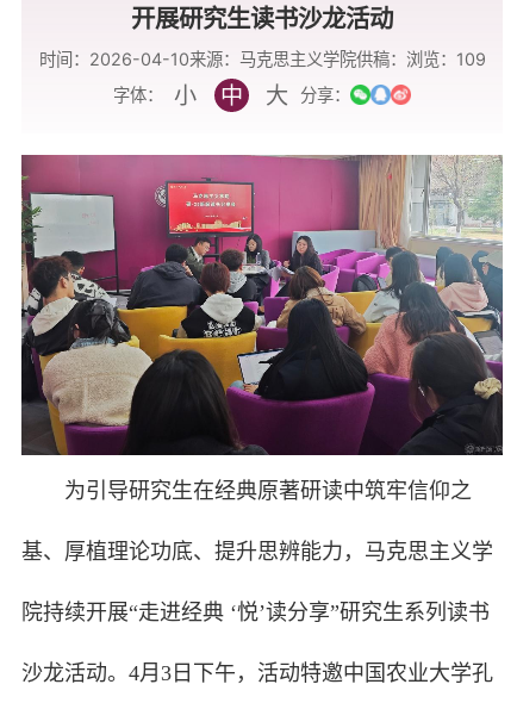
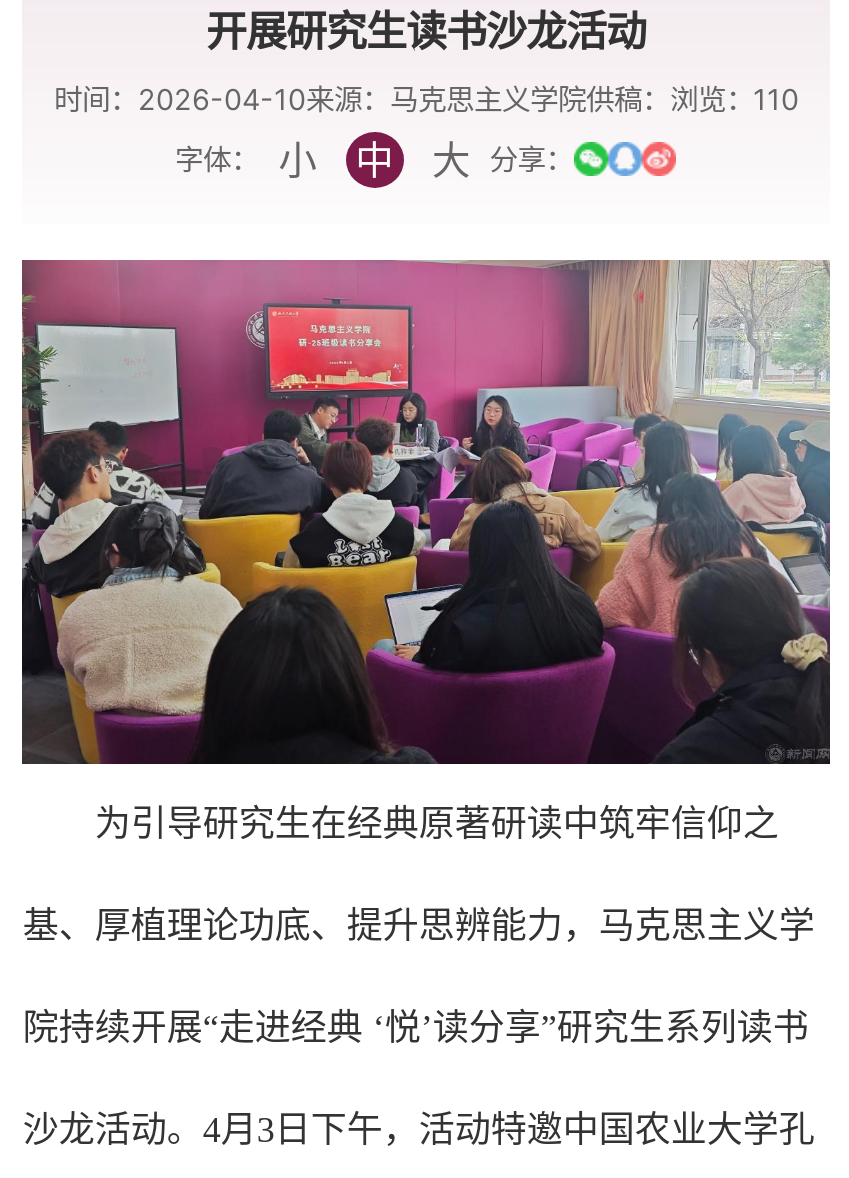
[39,49,485,69] 时间：2026-04-10来源：马克思主义学院供稿：浏览：109 -> [53,82,799,116] 时间：2026-04-10来源：马克思主义学院供稿：浏览：110

